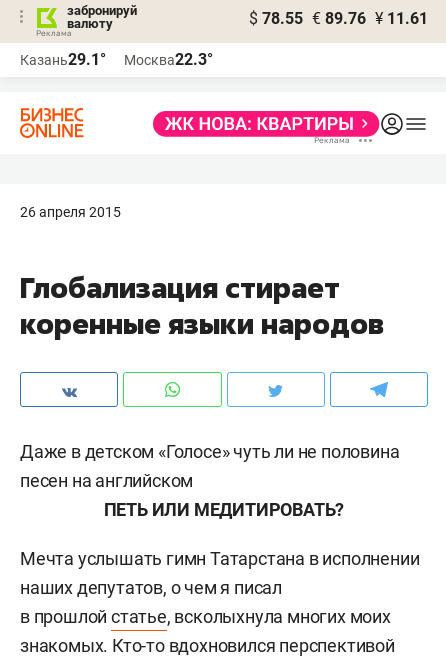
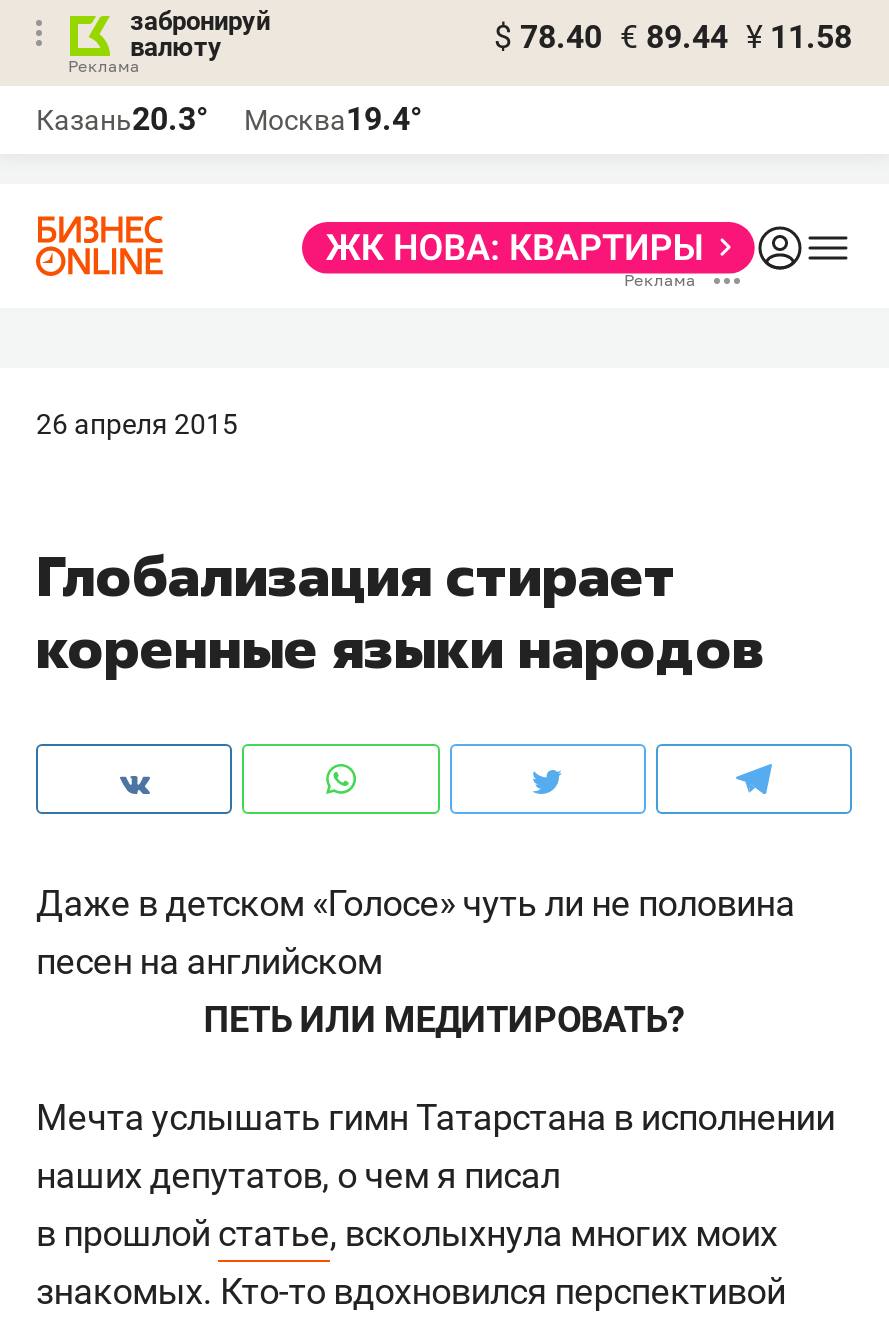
[249,9,428,28] $ 78.55 € 89.76 ¥ 11.61 -> [494,18,852,56] $ 78.40 € 89.44 ¥ 11.58
[20,50,106,69] Казань29.1° -> [36,100,208,138] Казань20.3°
[124,50,213,69] Москва22.3° -> [244,100,422,138] Москва19.4°

